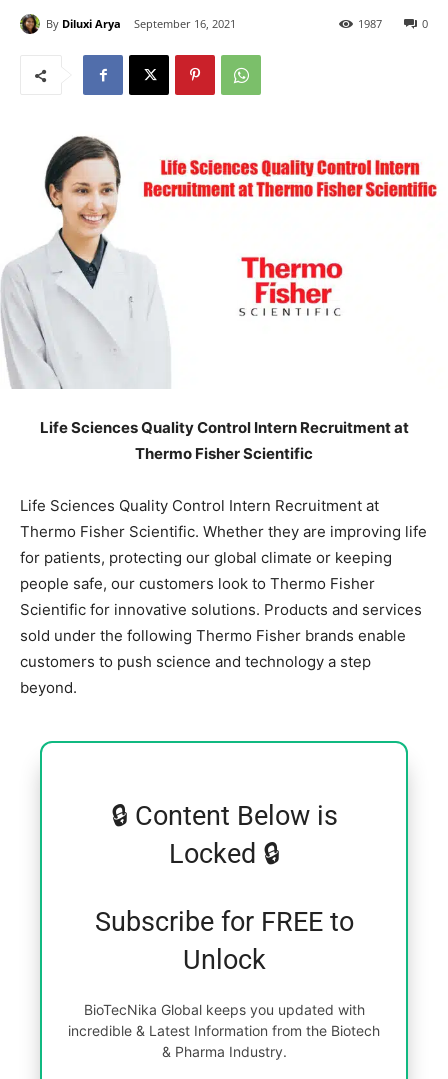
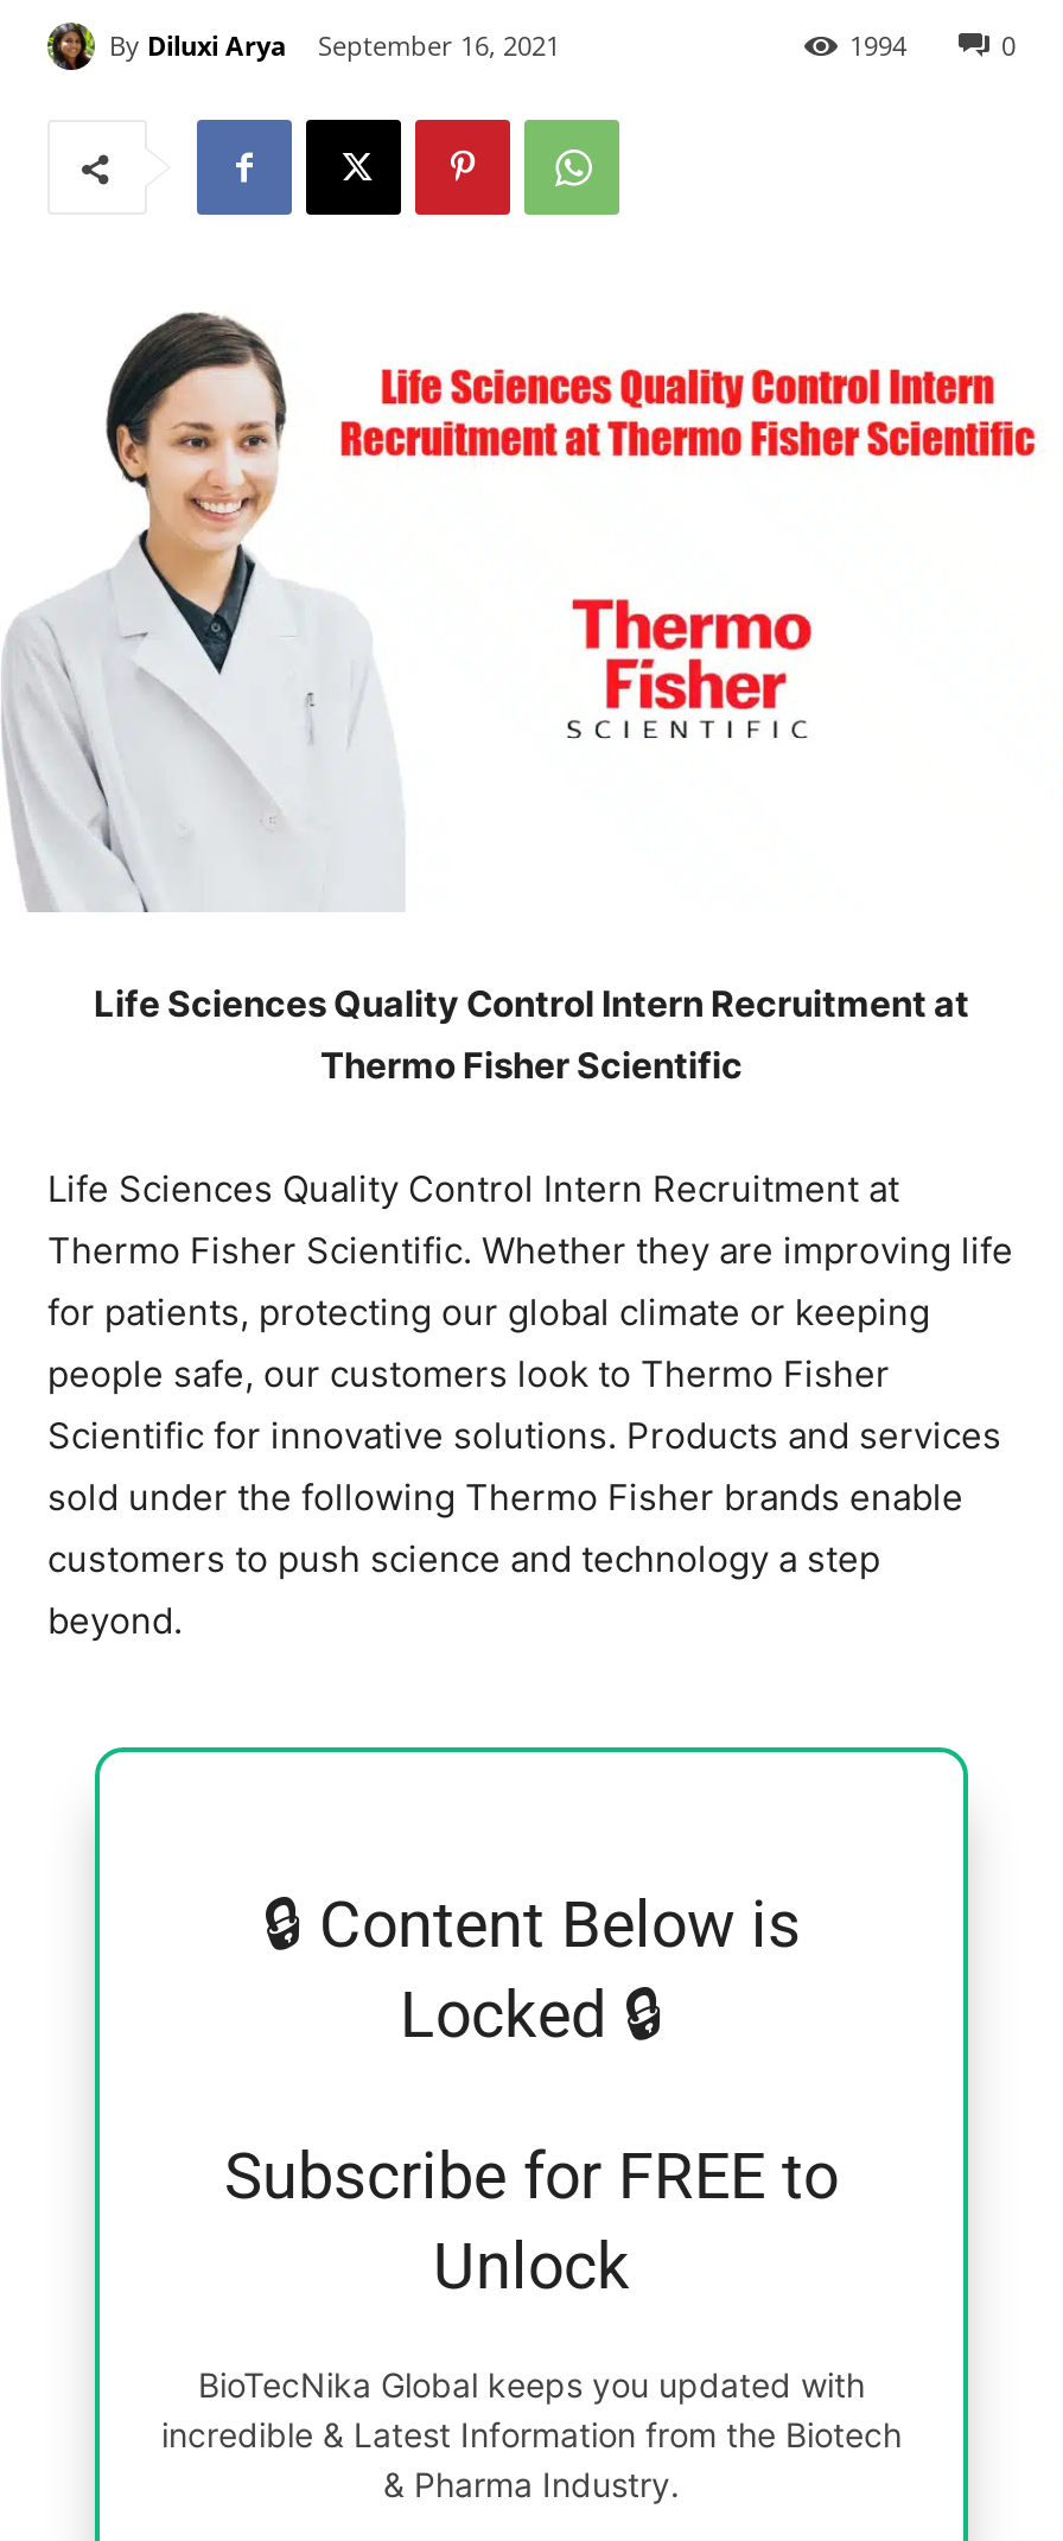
[358,16,382,31] 1987 -> [849,28,906,63] 1994

